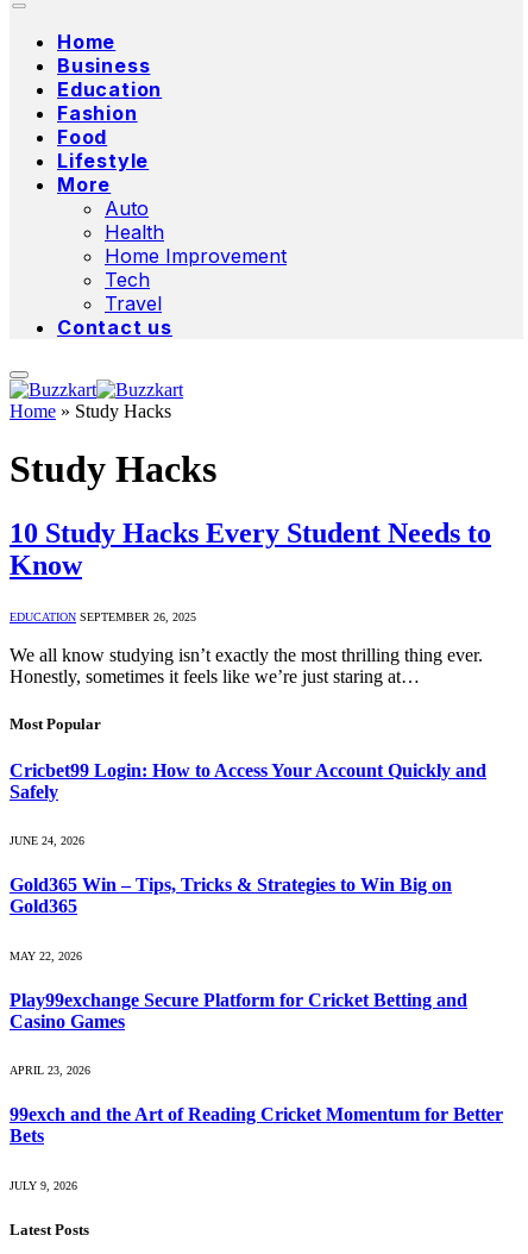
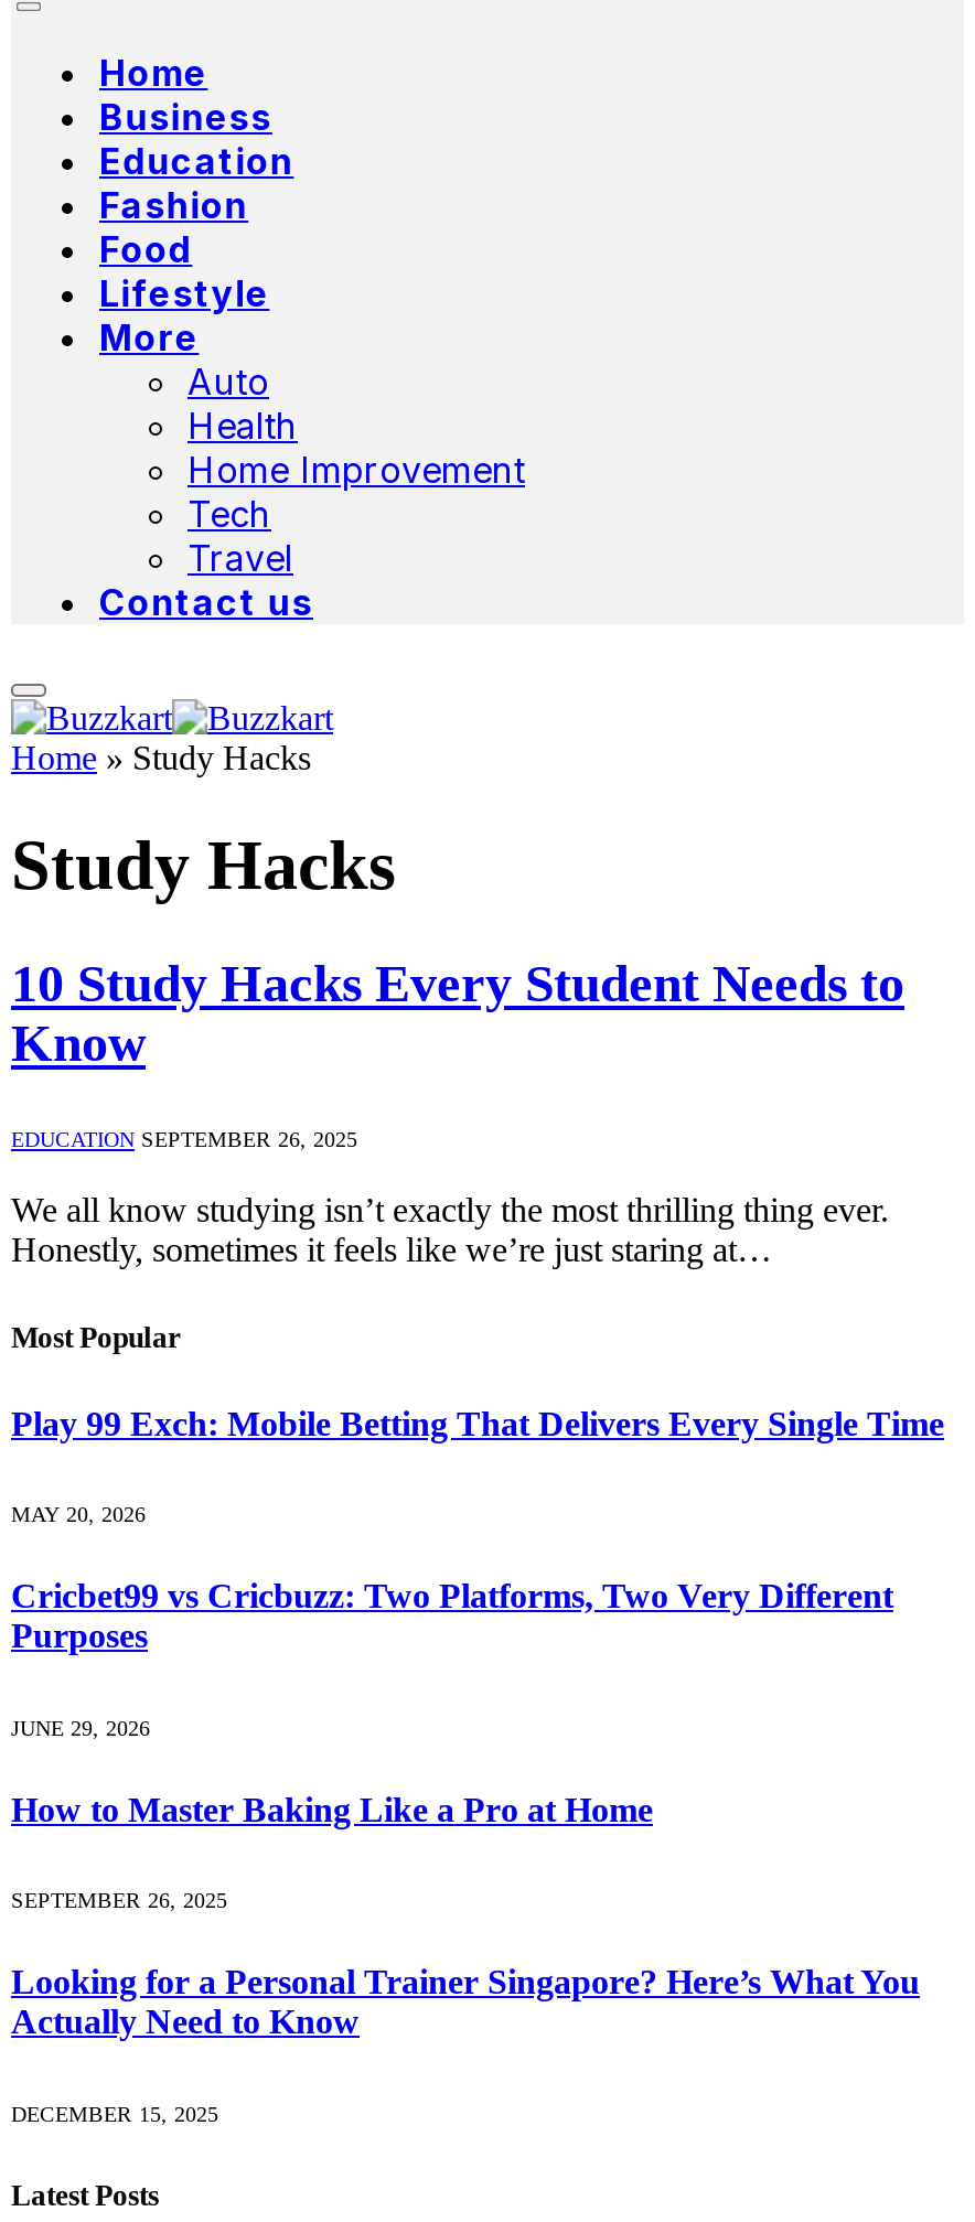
[10,760,486,802] Cricbet99 Login: How to Access Your Account Quickly and | Safely -> [11,1404,944,1442] Play 99 Exch: Mobile Betting That Delivers Every Single Time
[10,834,84,847] JUNE 24, 2026 -> [11,1502,146,1526] MAY 20, 2026
[10,875,452,916] Gold365 Win – Tips, Tricks & Strategies to Win Big on | Gold365 -> [11,1578,893,1655] Cricbet99 vs Cricbuzz: Two Platforms, Two Very Different | Purposes
[10,949,82,962] MAY 22, 2026 -> [11,1715,150,1739] JUNE 29, 2026
[10,990,467,1031] Play99exchange Secure Platform for Cricket Betting and | Casino Games -> [11,1791,653,1828] How to Master Baking Like a Pro at Home
[10,1064,90,1077] APRIL 23, 2026 -> [11,1888,227,1912] SEPTEMBER 26, 2025
[10,1105,503,1146] 99exch and the Art of Reading Cricket Momentum for Better | Bets -> [11,1964,920,2041] Looking for a Personal Trainer Singapore? Here’s What You | Actually Need to Know
[10,1179,77,1192] JULY 9, 2026 -> [11,2101,218,2125] DECEMBER 15, 2025

